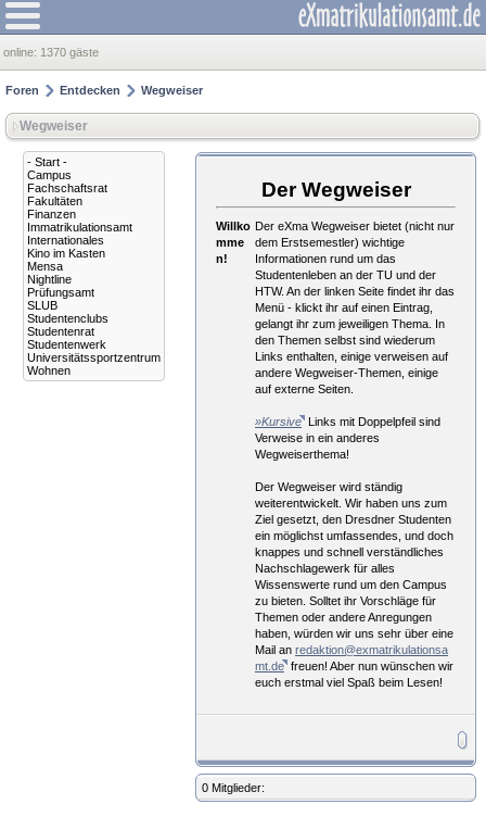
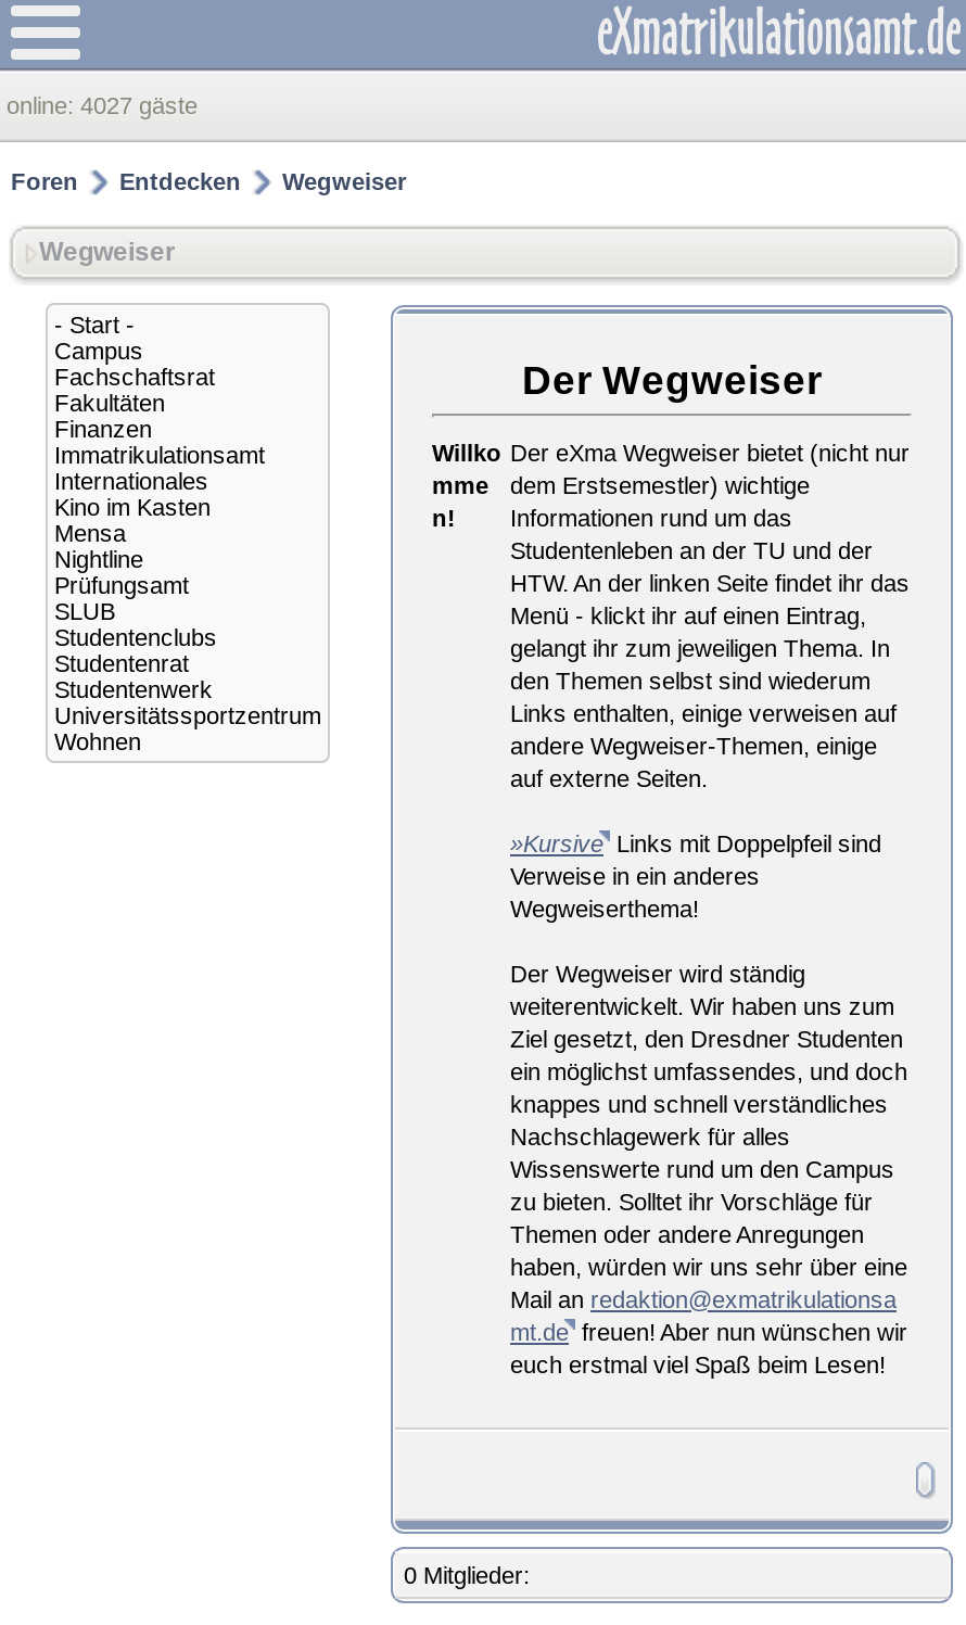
[3,46,99,59] online: 1370 gäste -> [7,92,198,118] online: 4027 gäste

